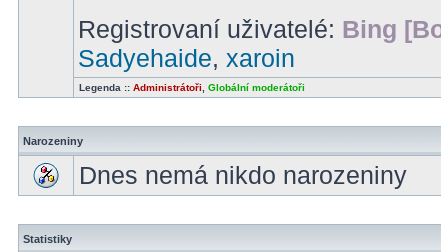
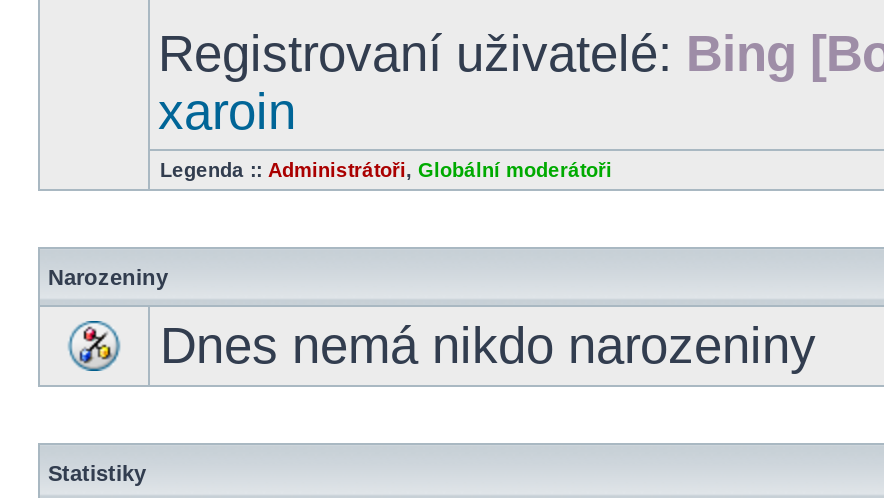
[78,44,295,72] Sadyehaide, xaroin -> [158,83,296,139] xaroin

